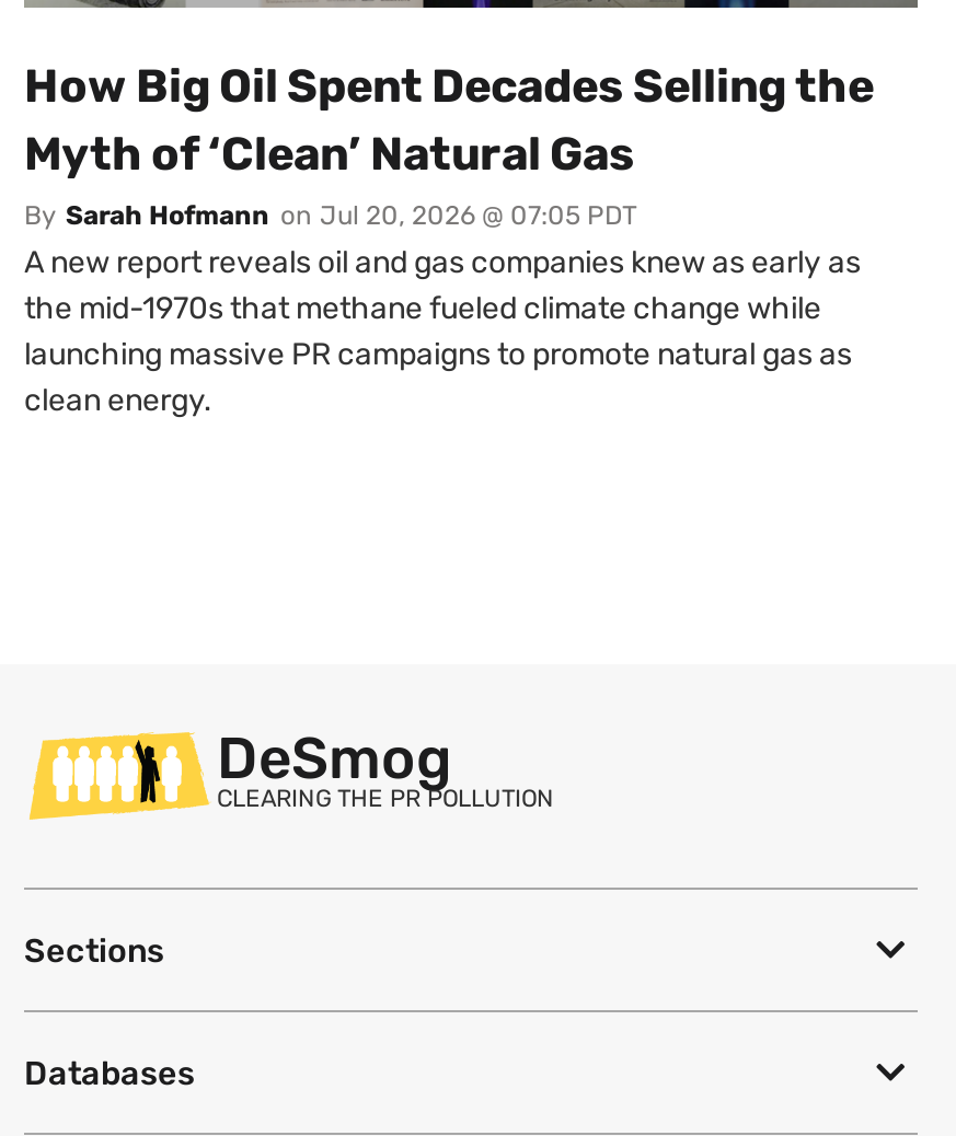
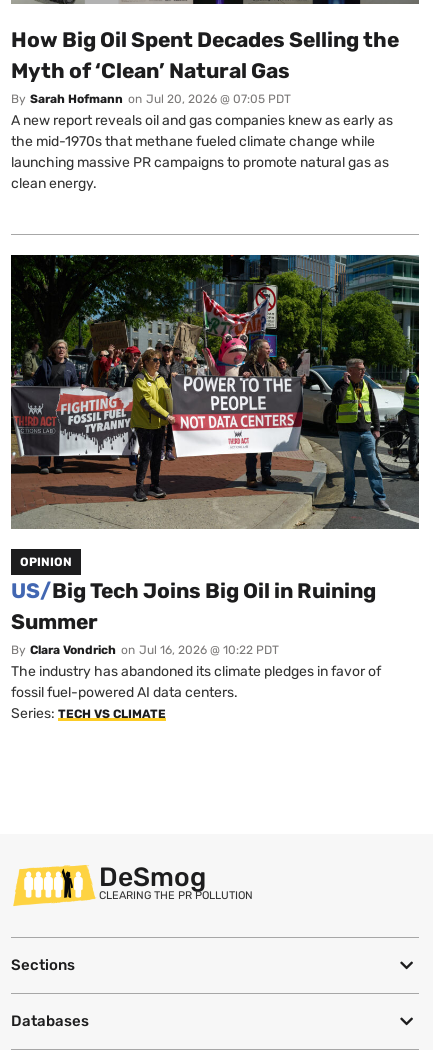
none -> [11,254,420,722] [image] | OPINION | US/Big Tech Joins Big Oil in Ruining | Summer | By Clara Vondrich on Jul 16, 2026 @ 10:22 PDT | The industry has abandoned its climate pledges in favor of | fossil fuel-powered AI data centers. | Series: TECH VS CLIMATE

